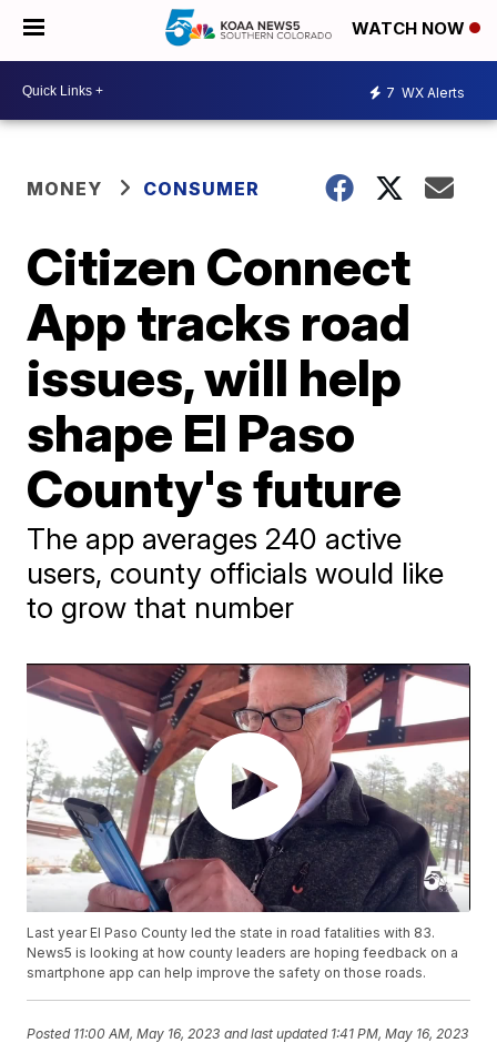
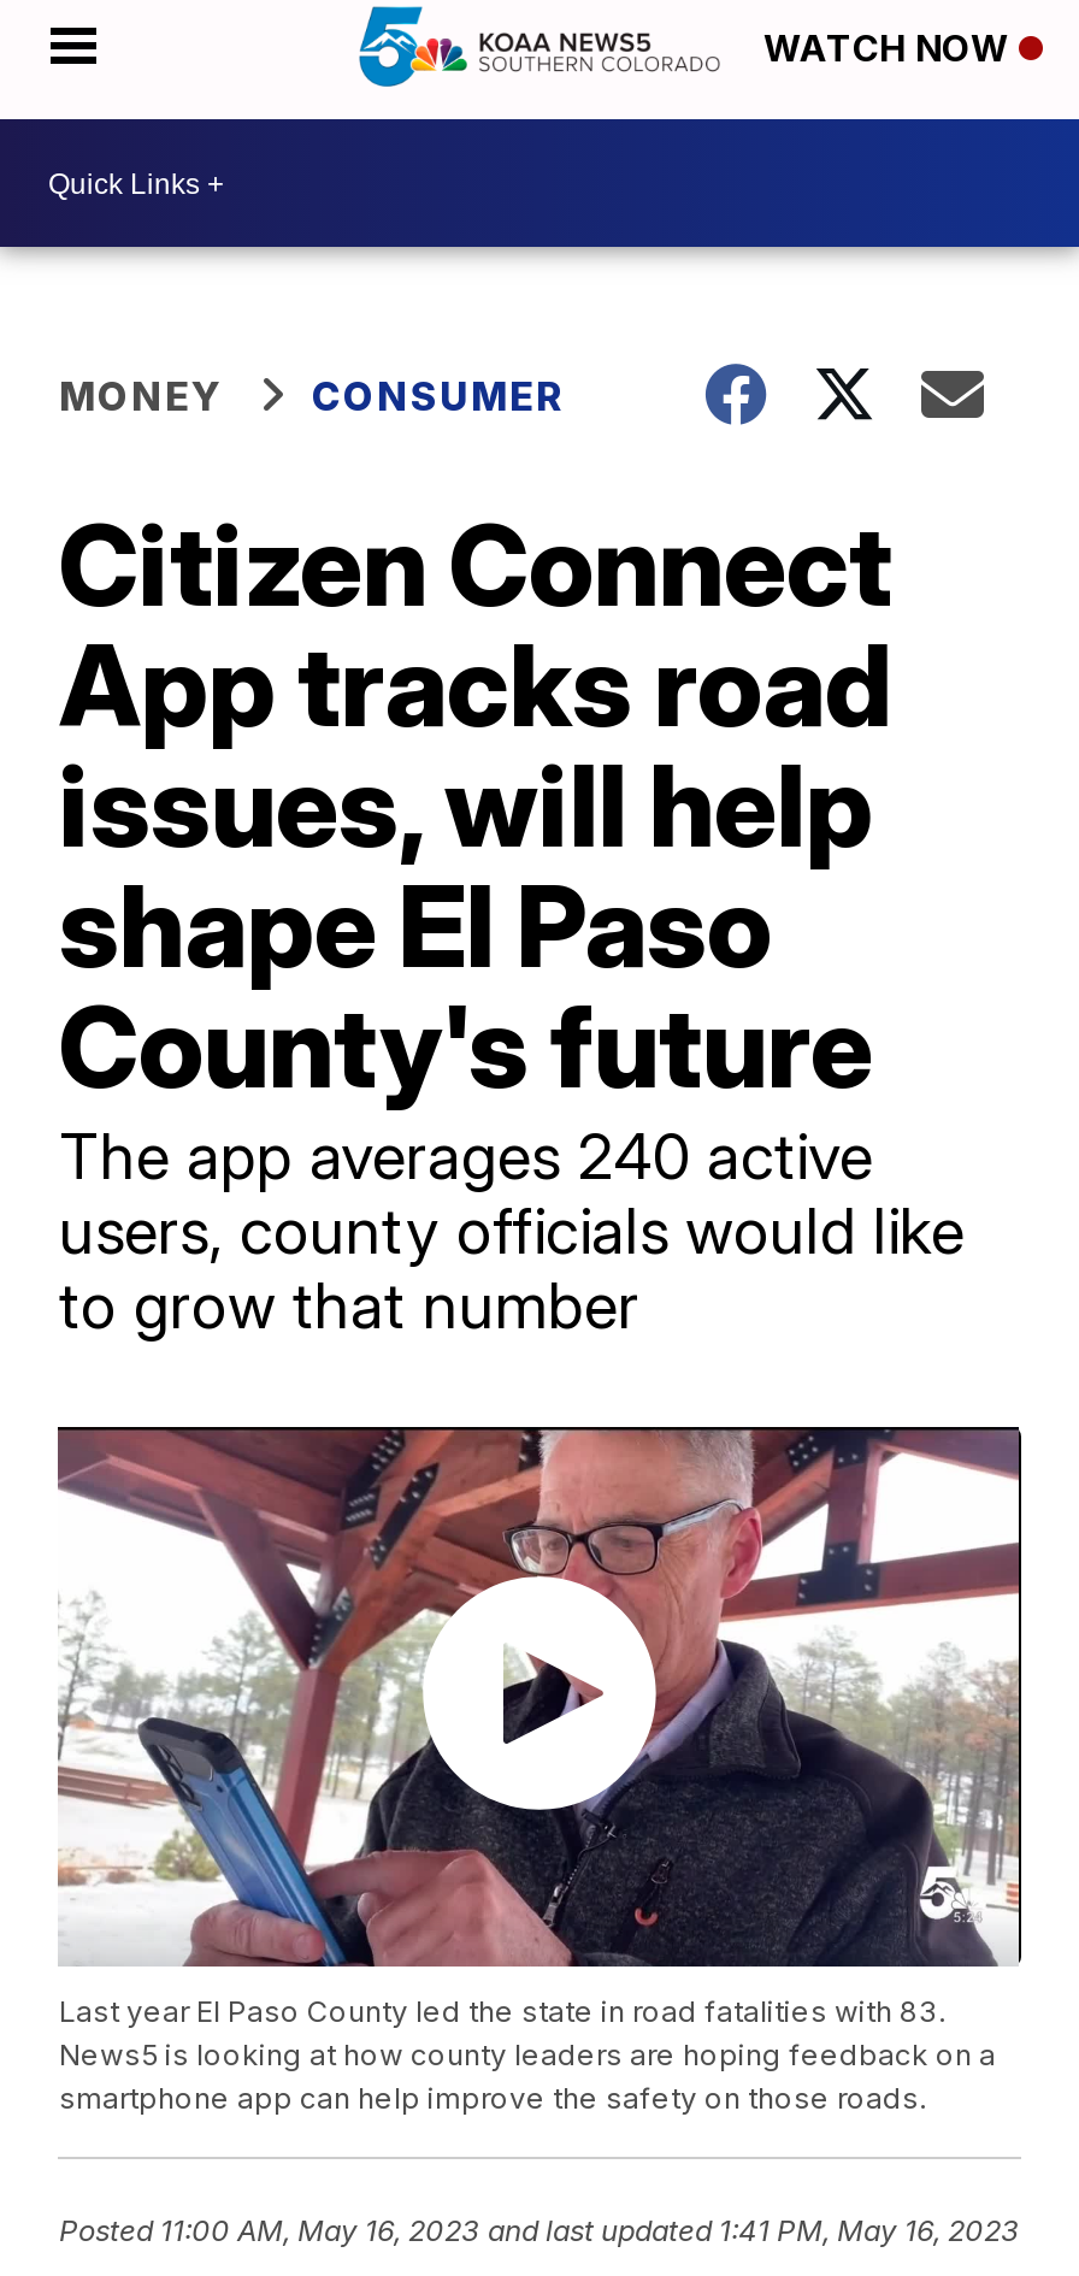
[386,84,465,100] 7 WX Alerts -> none

